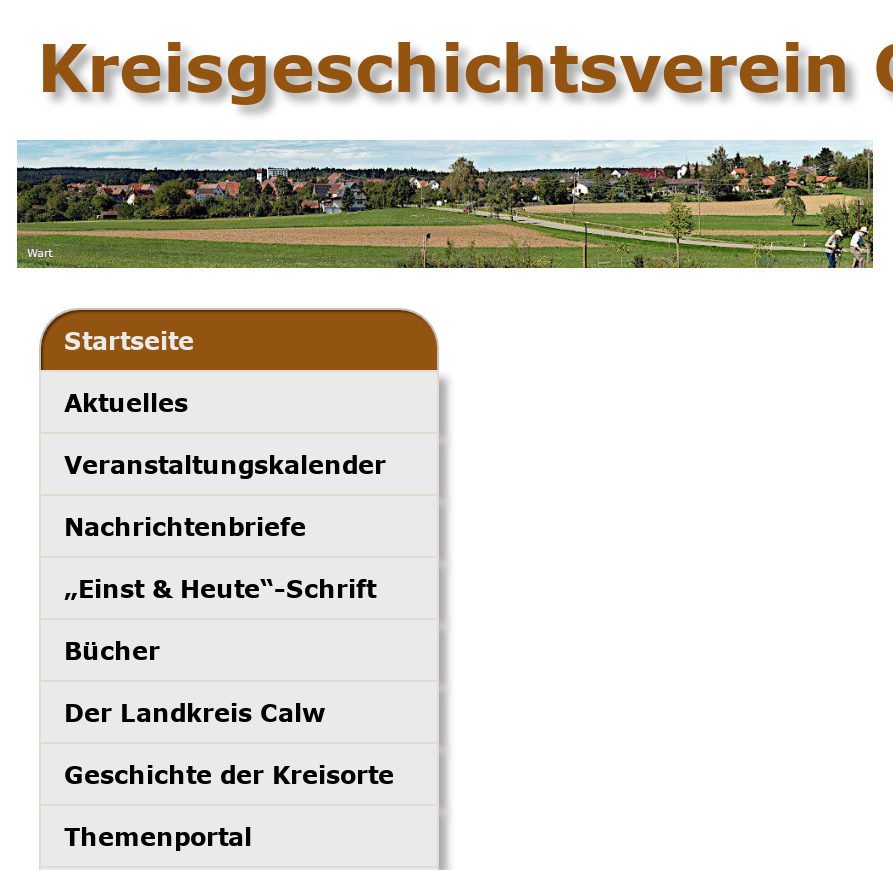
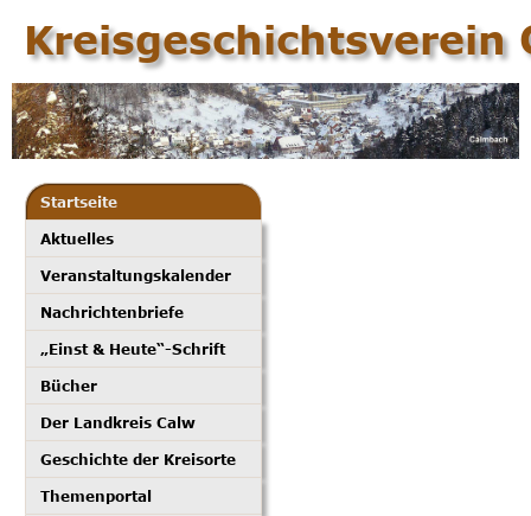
[15,140,873,270] [image] -> [11,82,520,160] [image]

